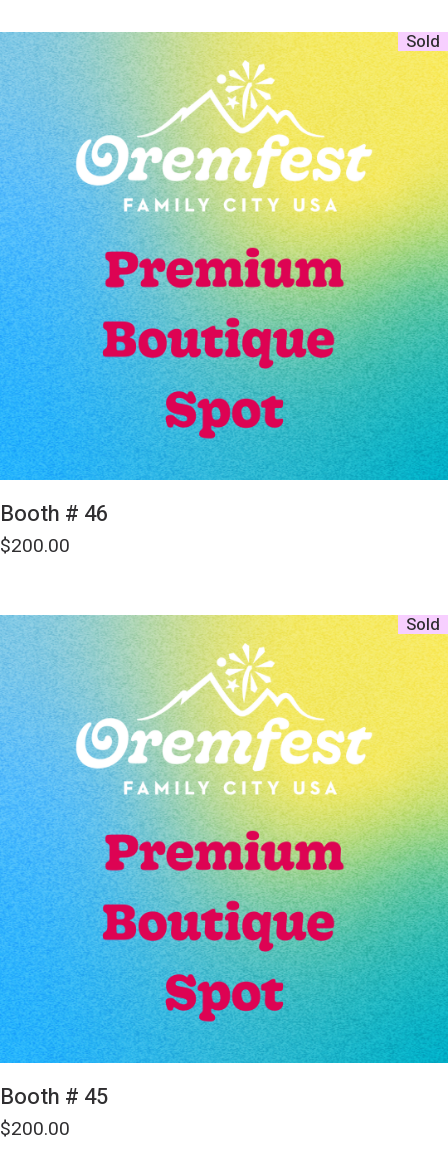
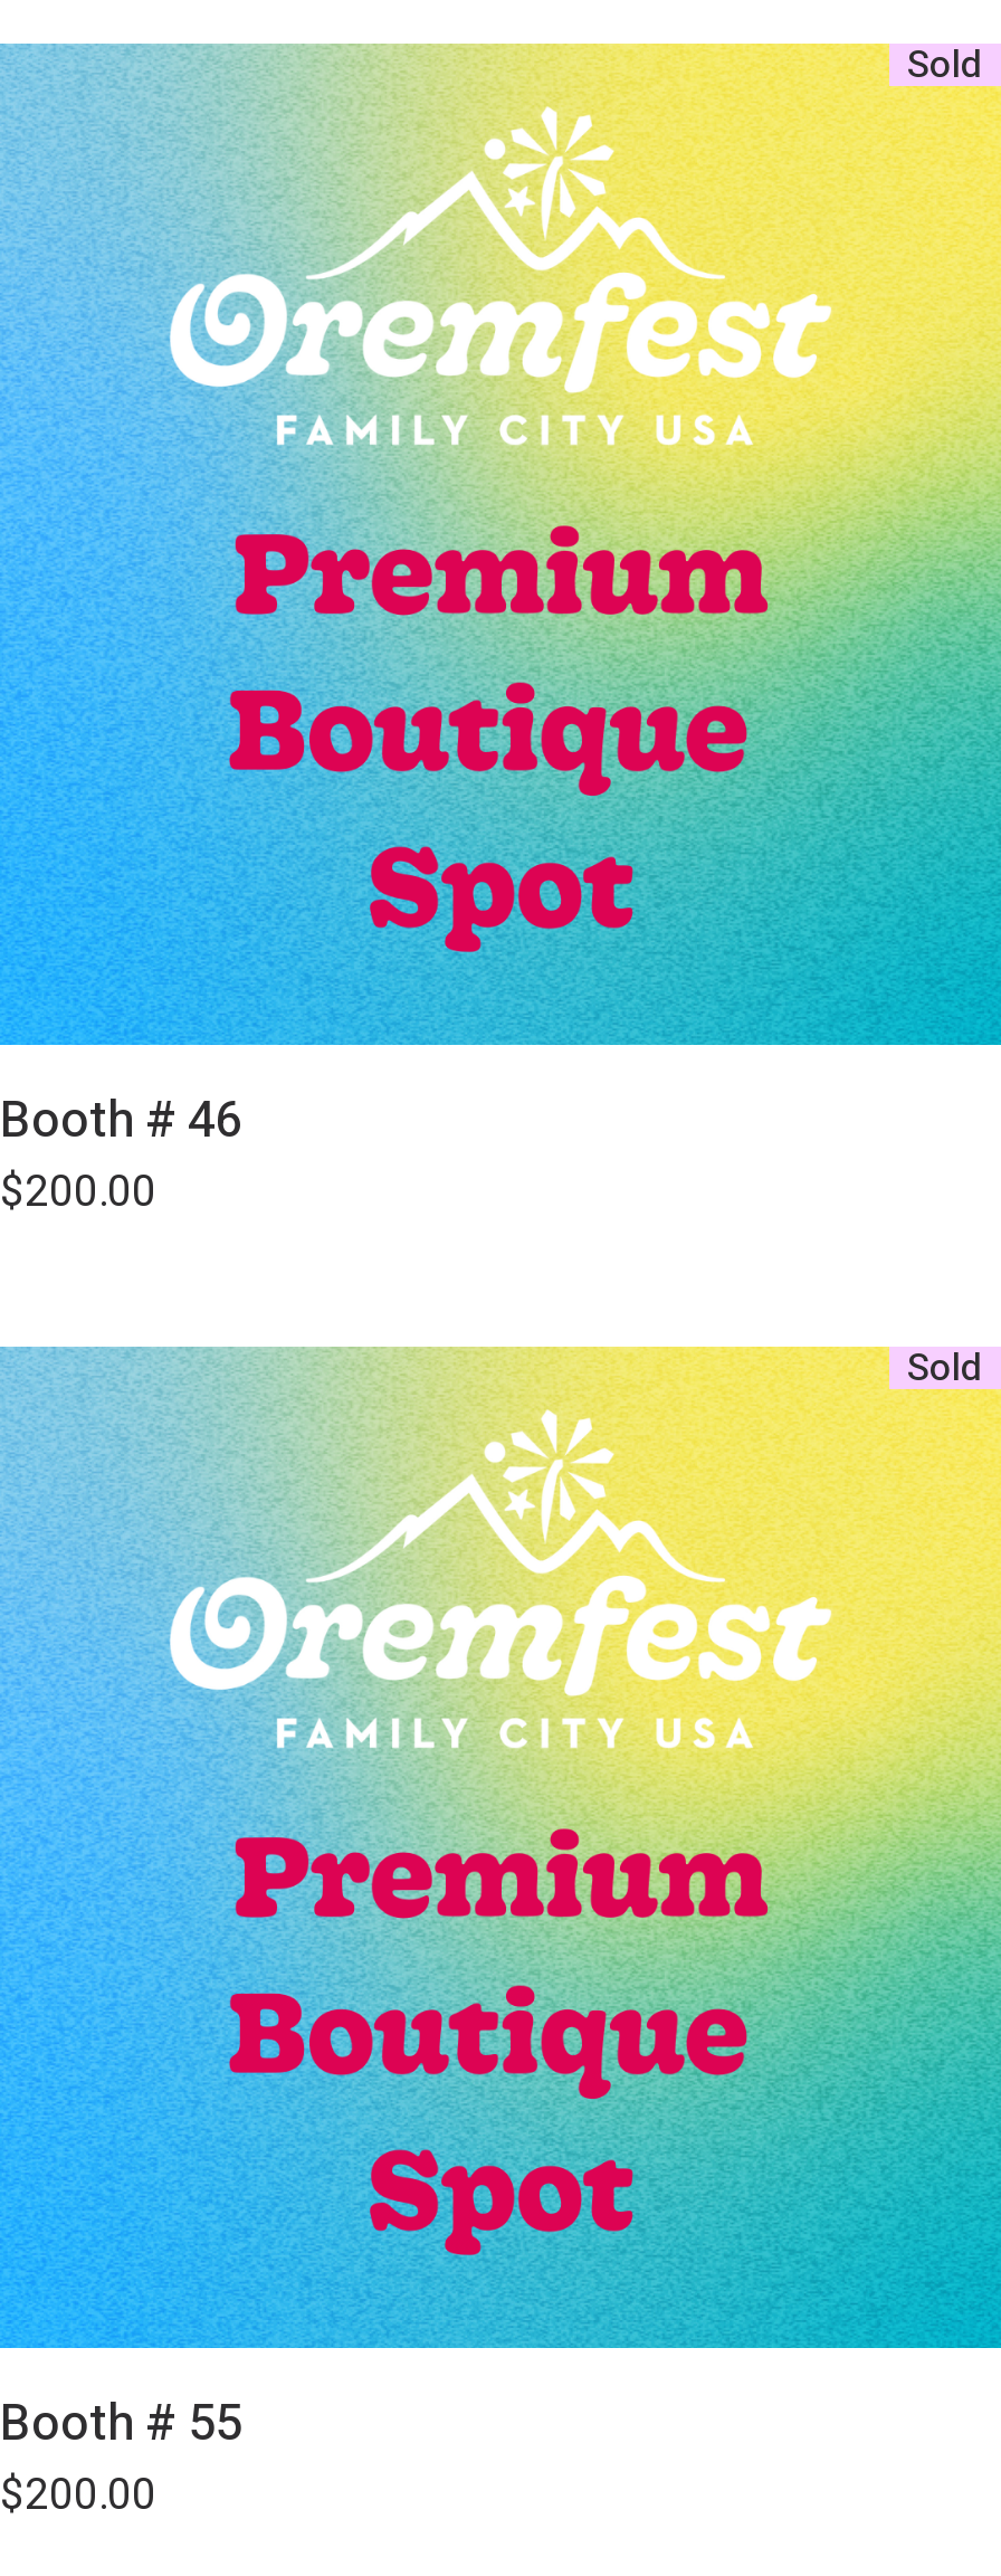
[0,1081,108,1113] Booth # 45 -> [0,2388,241,2460] Booth # 55

